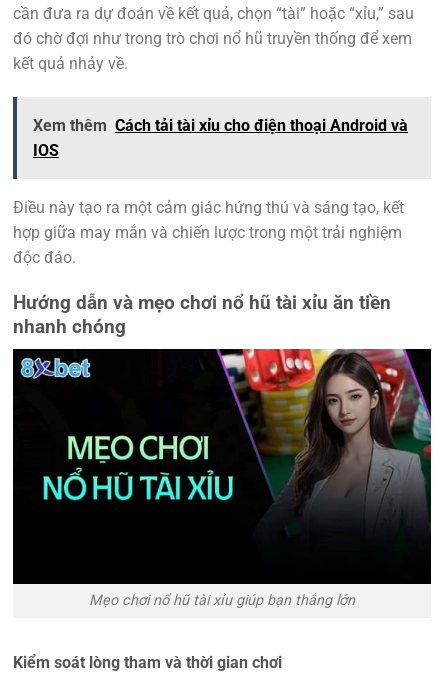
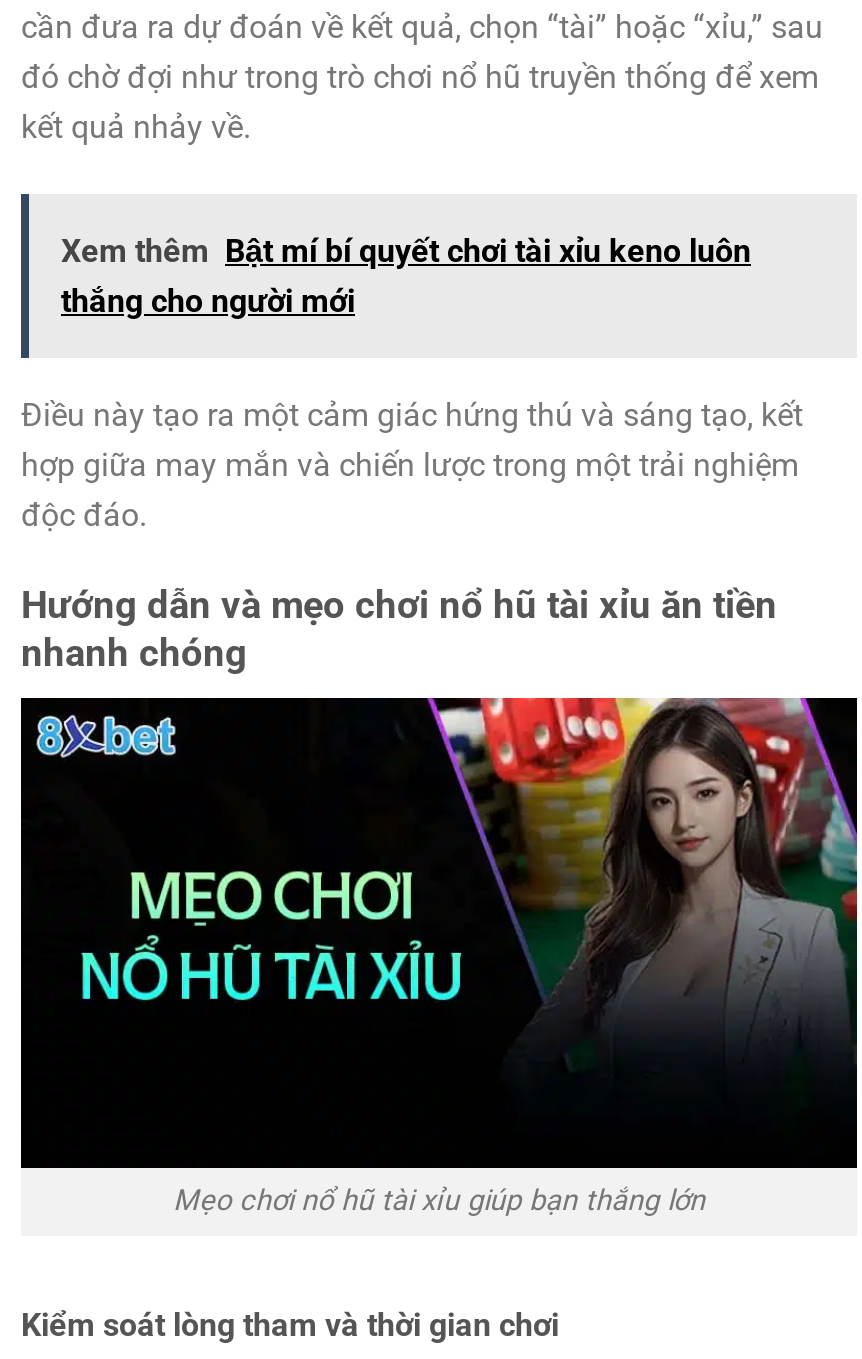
[33,116,408,160] Xem thêm Cách tải tài xỉu cho điện thoại Android và | IOS -> [61,232,751,320] Xem thêm Bật mí bí quyết chơi tài xỉu keno luôn | thắng cho người mới

